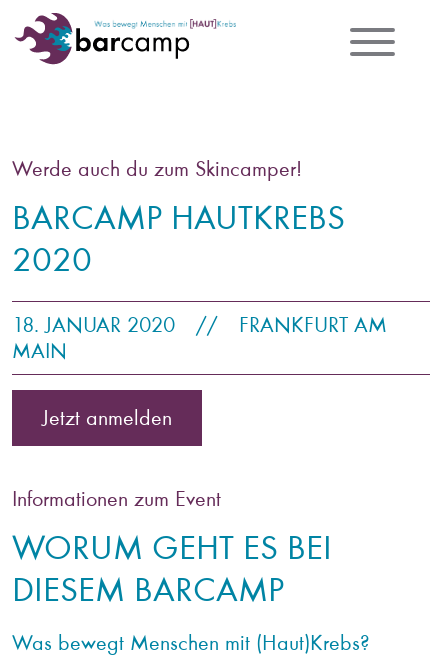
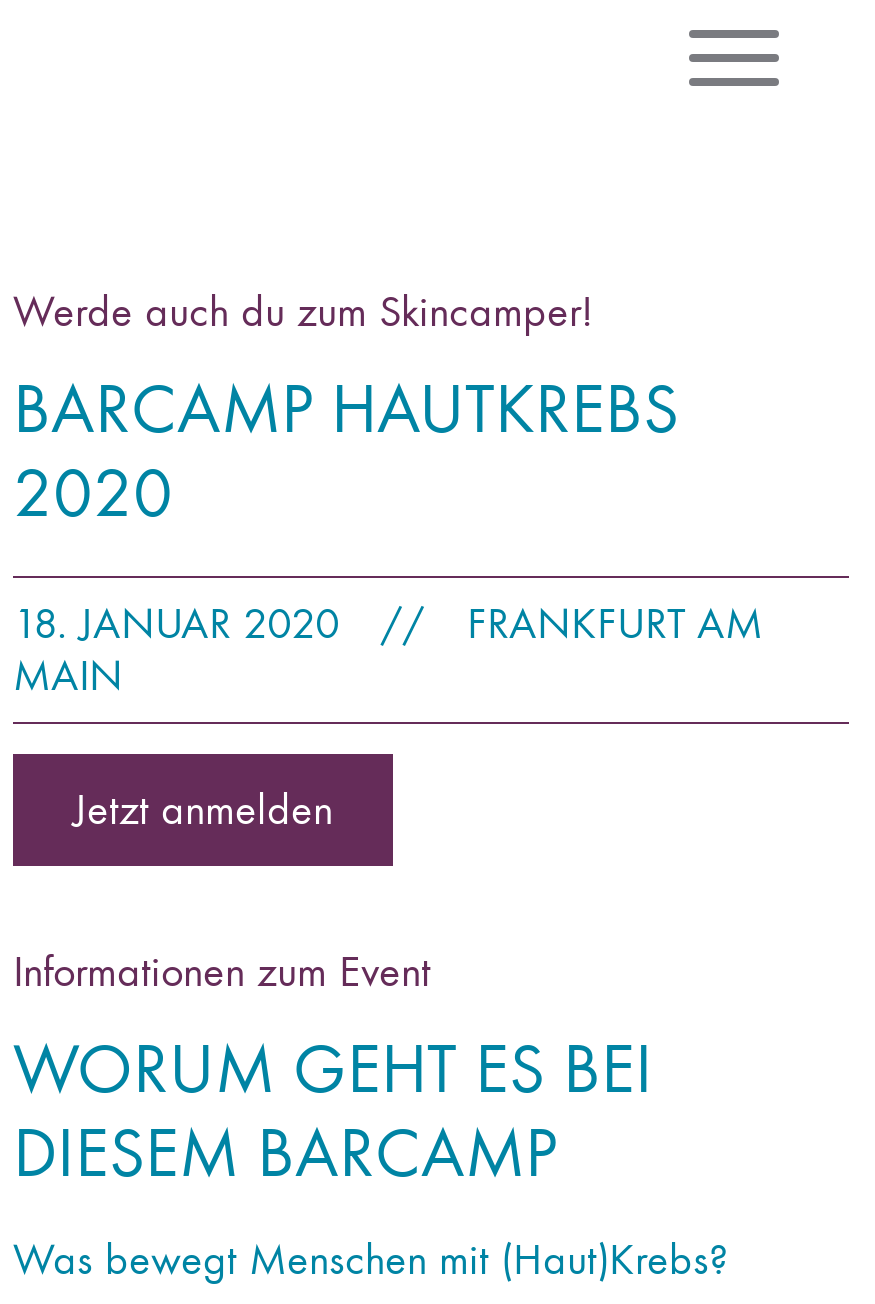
[14,12,237,65] [image] -> none

